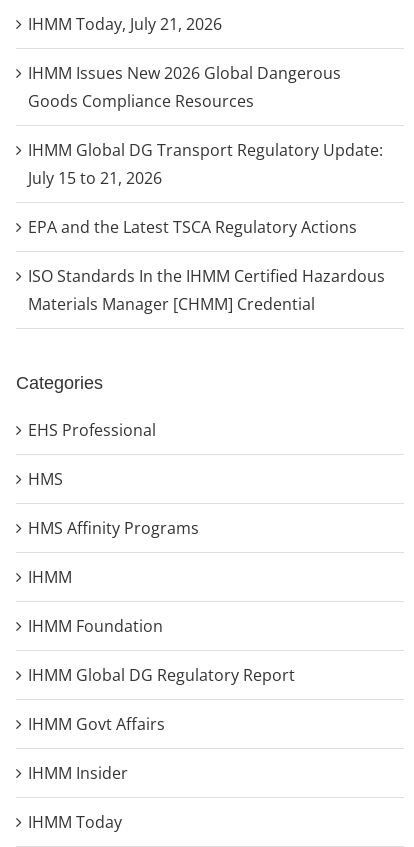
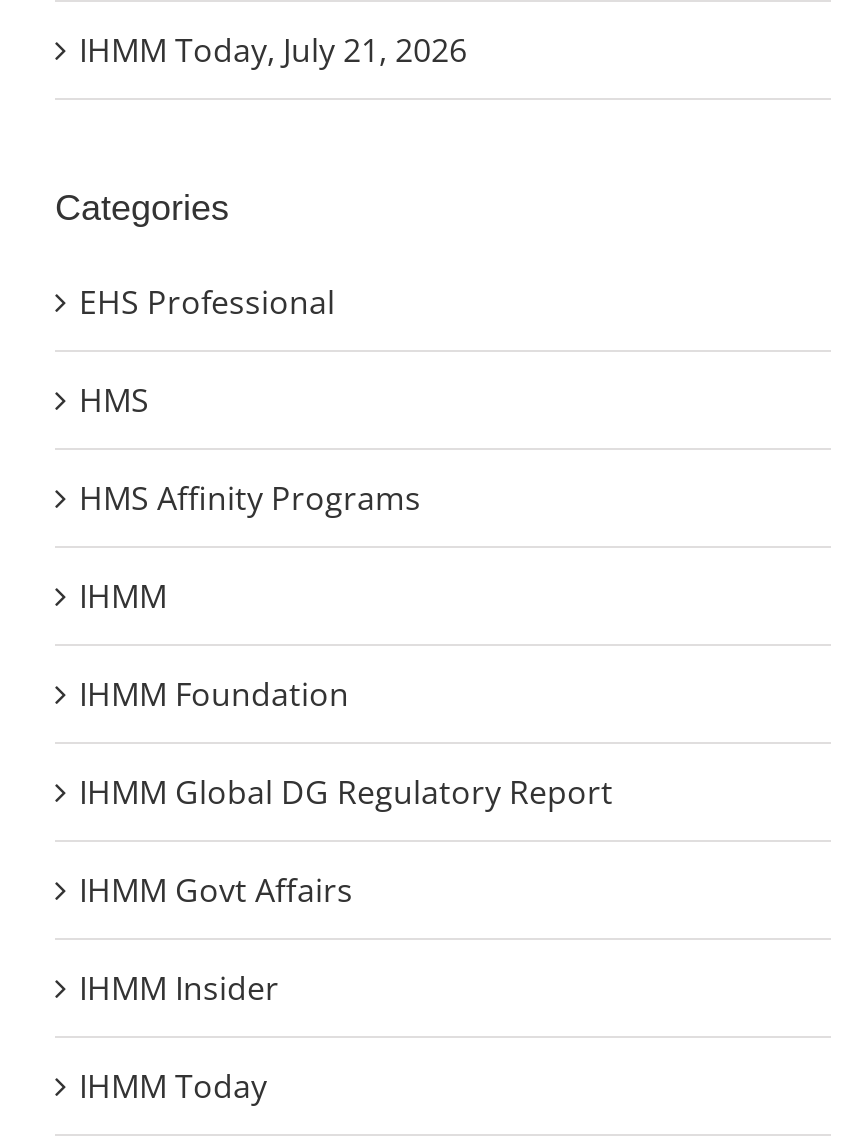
[28,62,385,315] IHMM Issues New 2026 Global Dangerous | Goods Compliance Resources | IHMM Global DG Transport Regulatory Update: | July 15 to 21, 2026 | EPA and the Latest TSCA Regulatory Actions | ISO Standards In the IHMM Certified Hazardous | Materials Manager [CHMM] Credential -> none

